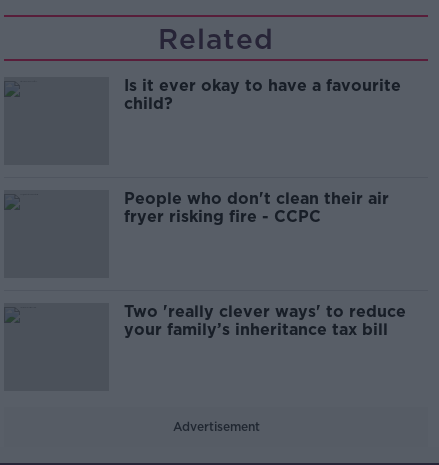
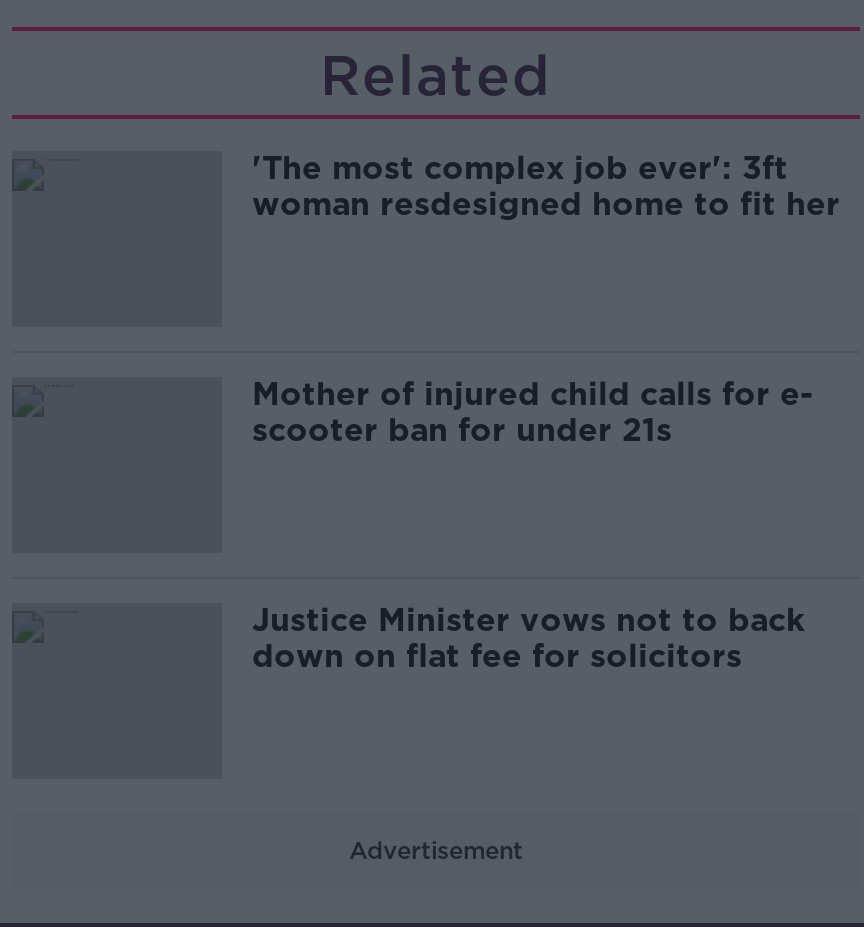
[124,76,401,113] Is it ever okay to have a favourite | child? -> [252,149,840,223] 'The most complex job ever': 3ft | woman resdesigned home to fit her
[124,189,389,226] People who don't clean their air | fryer risking fire - CCPC -> [252,375,814,449] Mother of injured child calls for e- | scooter ban for under 21s
[124,302,406,339] Two 'really clever ways' to reduce | your family’s inheritance tax bill -> [252,601,804,675] Justice Minister vows not to back | down on flat fee for solicitors

